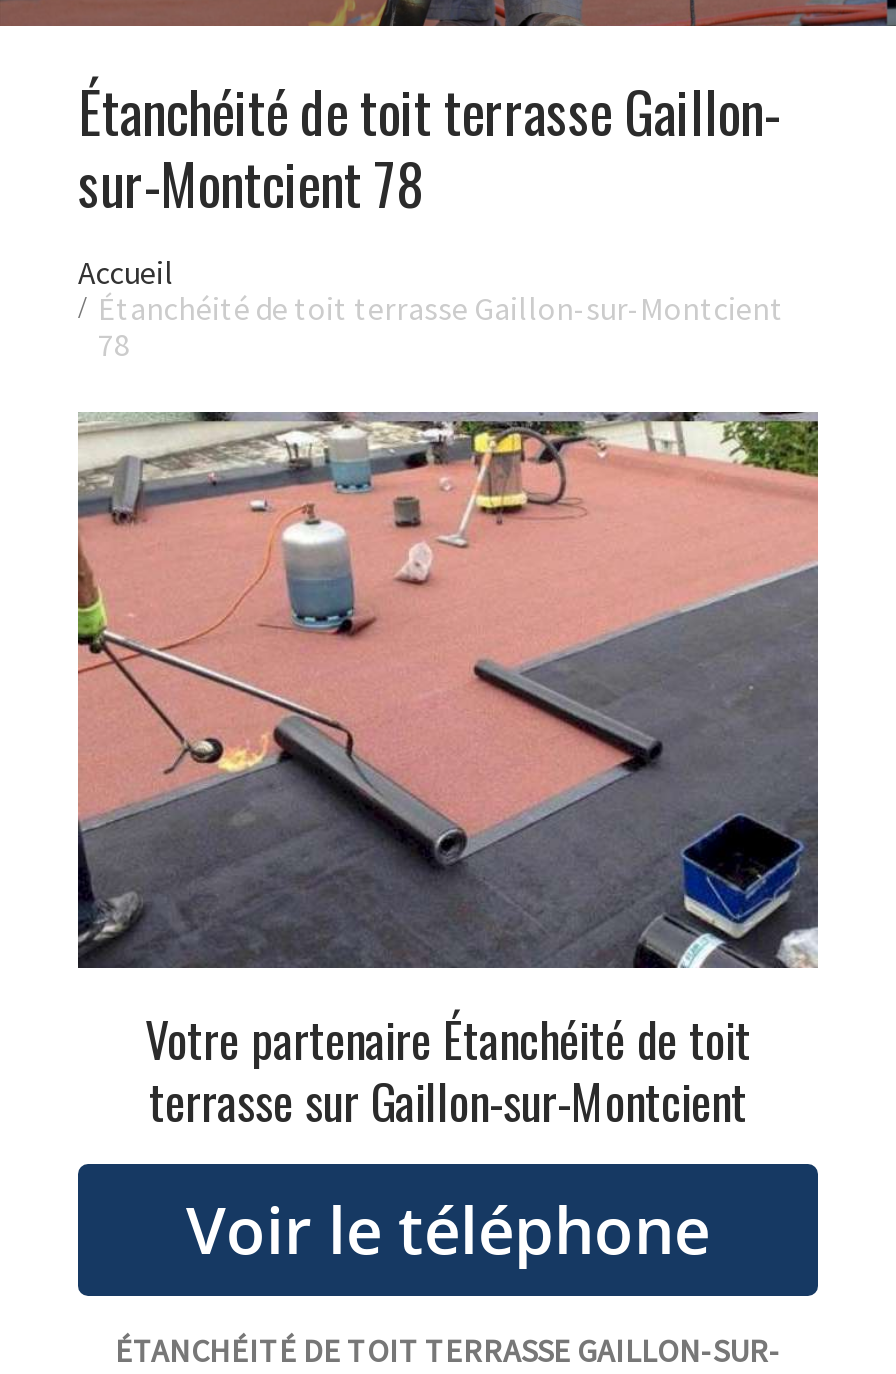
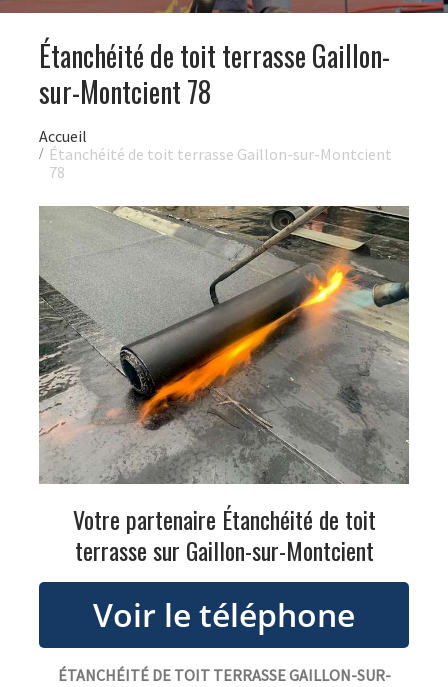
[76,412,820,970] [image] -> [38,206,410,485] [image]

